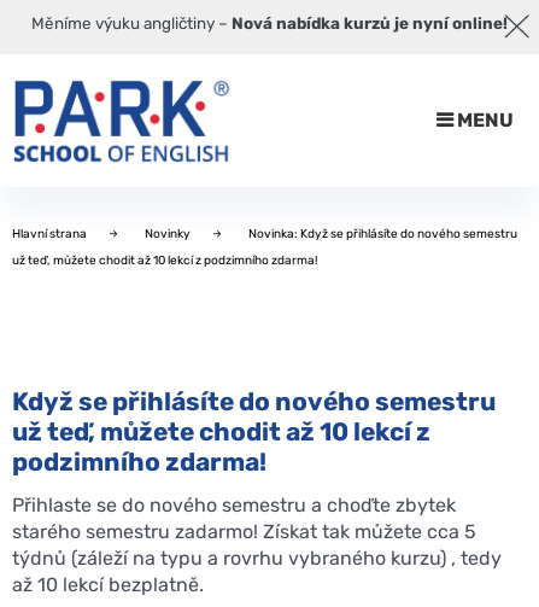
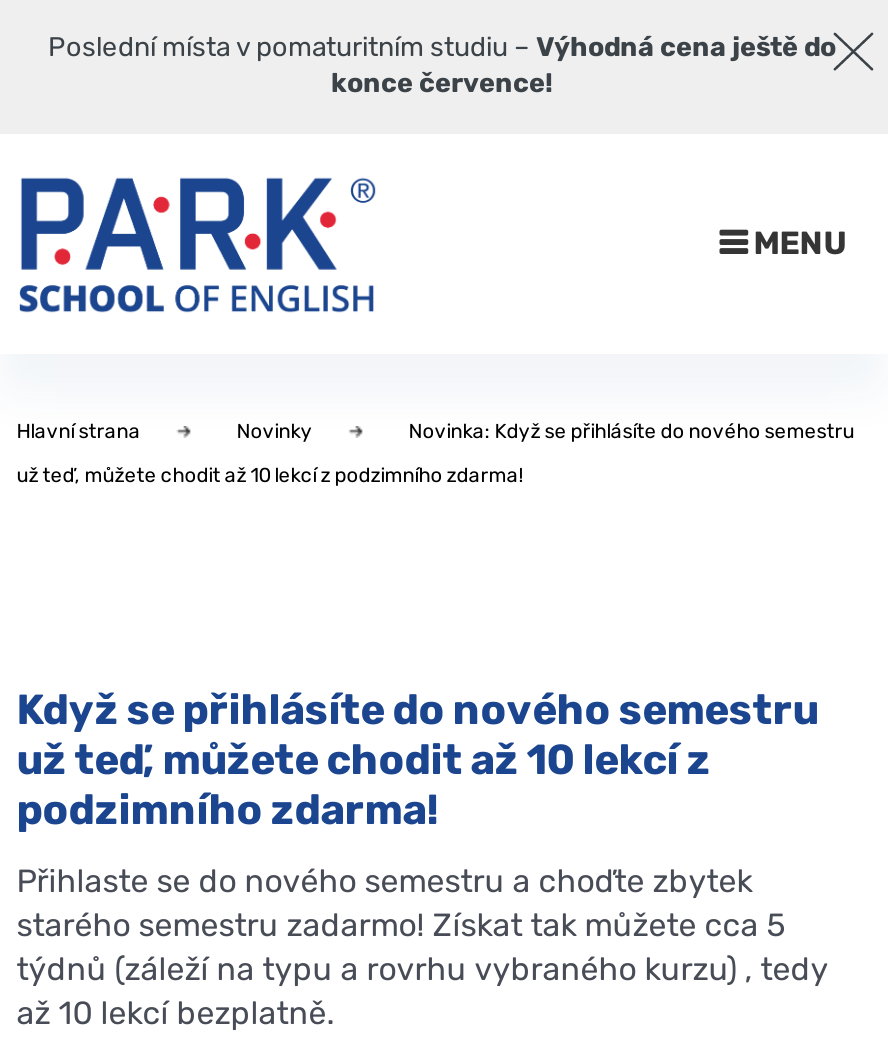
[31,13,507,32] Měníme výuku angličtiny – Nová nabídka kurzů je nyní online! -> [48,30,836,98] Poslední místa v pomaturitním studiu – Výhodná cena ještě do | konce července!

